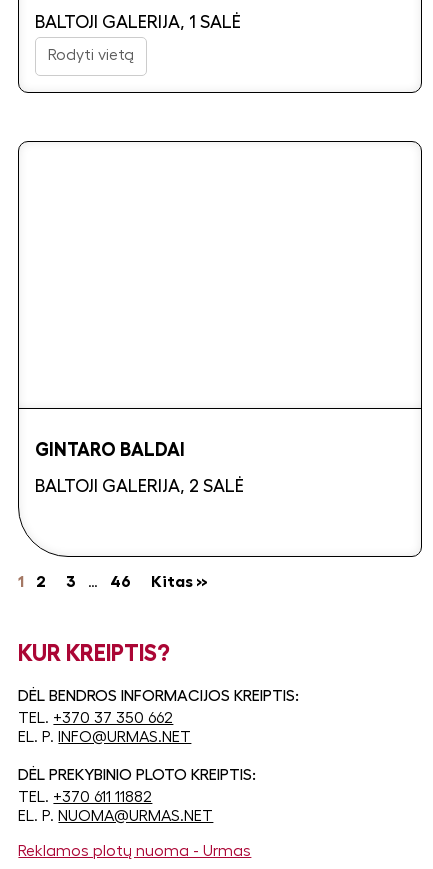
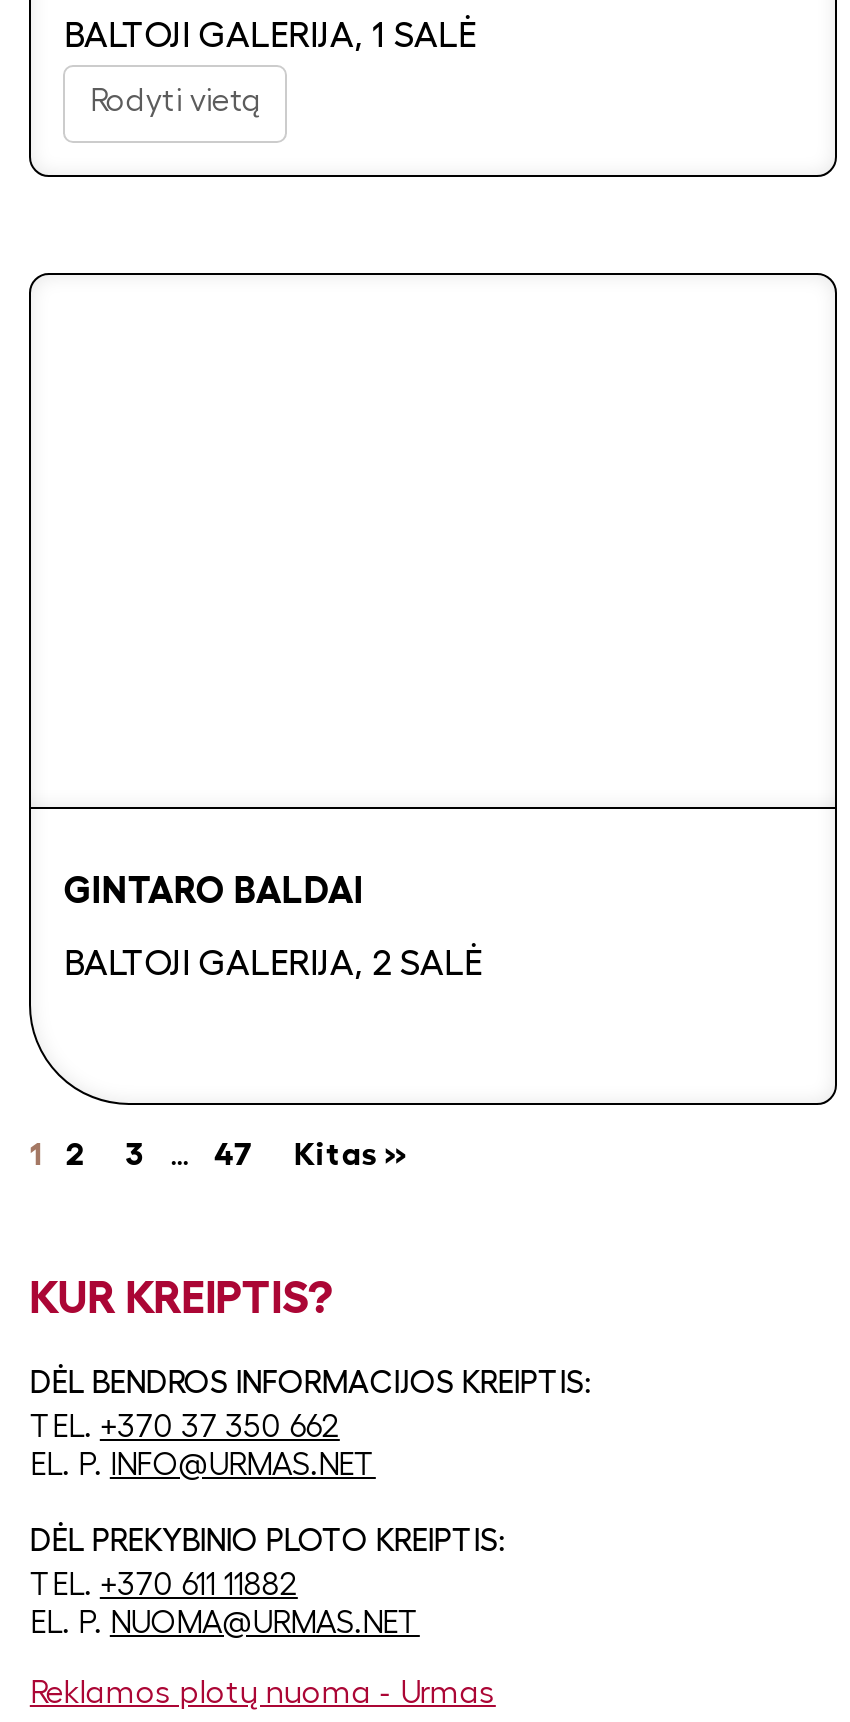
[110,574,131,590] 46 -> [214,1139,254,1171] 47

